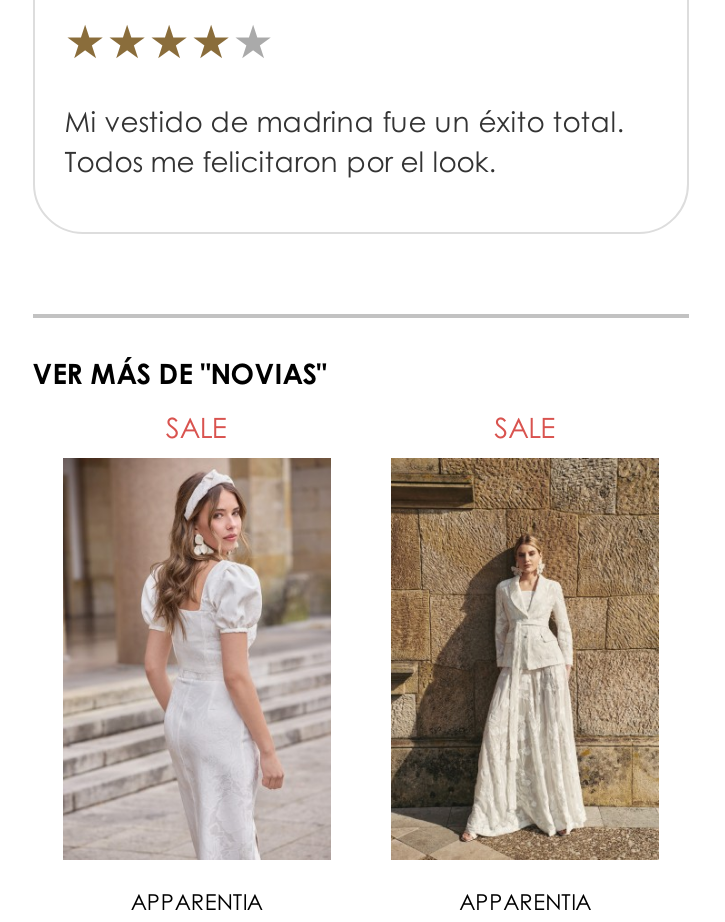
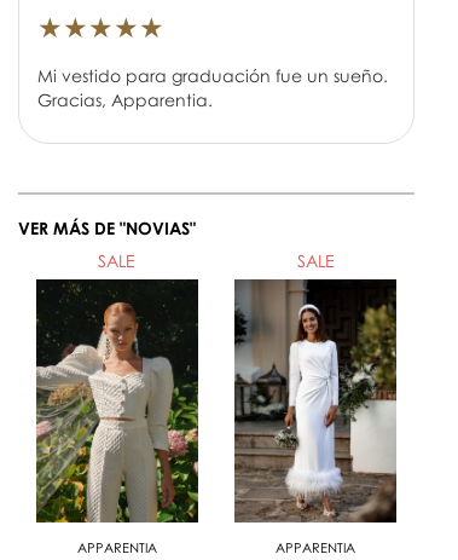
[65,103,625,177] Mi vestido de madrina fue un éxito total. | Todos me felicitaron por el look. -> [37,65,388,110] Mi vestido para graduación fue un sueño. | Gracias, Apparentia.
[61,456,333,860] [image] -> [35,278,199,524] [image]
[389,456,661,862] [image] -> [233,278,398,524] [image]

